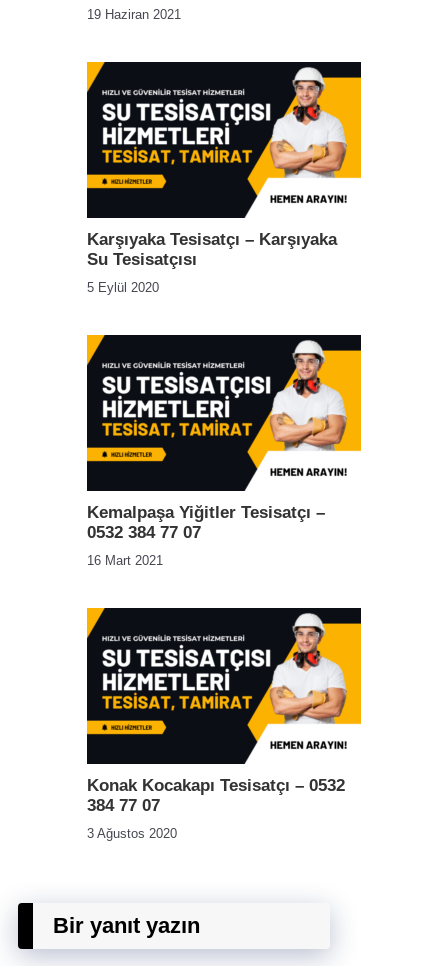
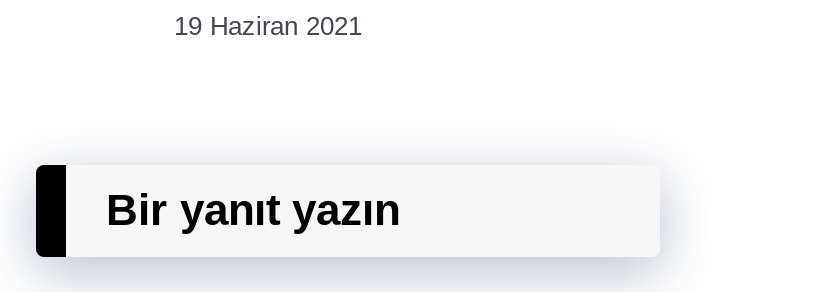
[86,61,362,295] [image] | Karşıyaka Tesisatçı – Karşıyaka | Su Tesisatçısı | 5 Eylül 2020 -> none
[86,334,362,568] [image] | Kemalpaşa Yiğitler Tesisatçı – | 0532 384 77 07 | 16 Mart 2021 -> none
[86,607,362,841] [image] | Konak Kocakapı Tesisatçı – 0532 | 384 77 07 | 3 Ağustos 2020 -> none

